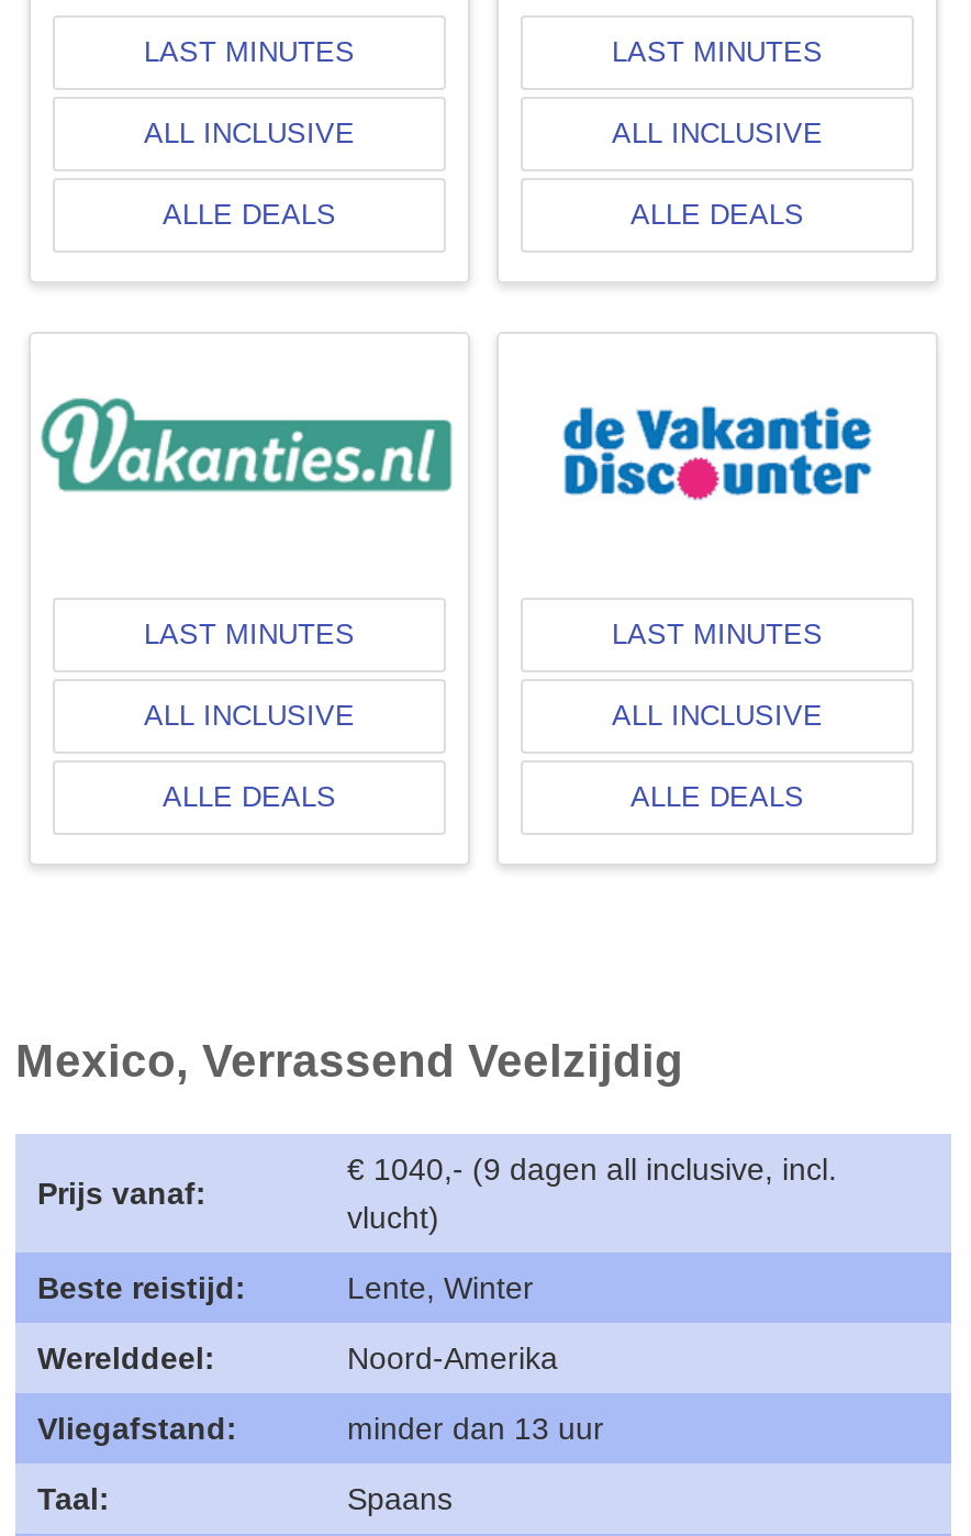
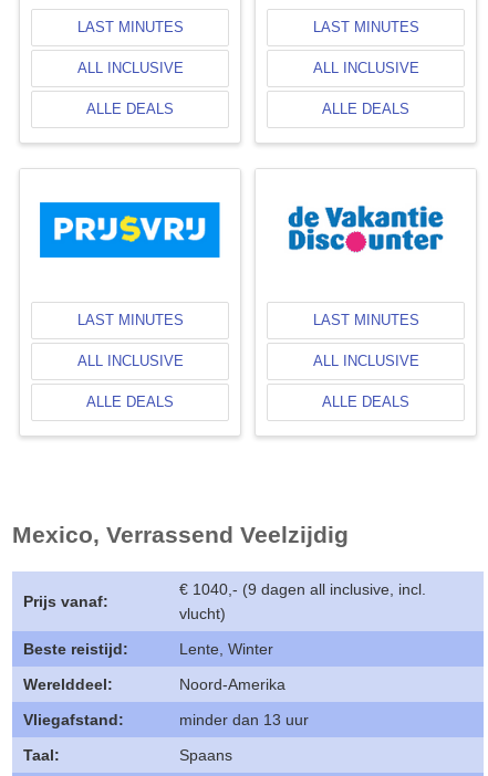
[40,396,455,510] [image] -> [25,201,231,259] [image]

